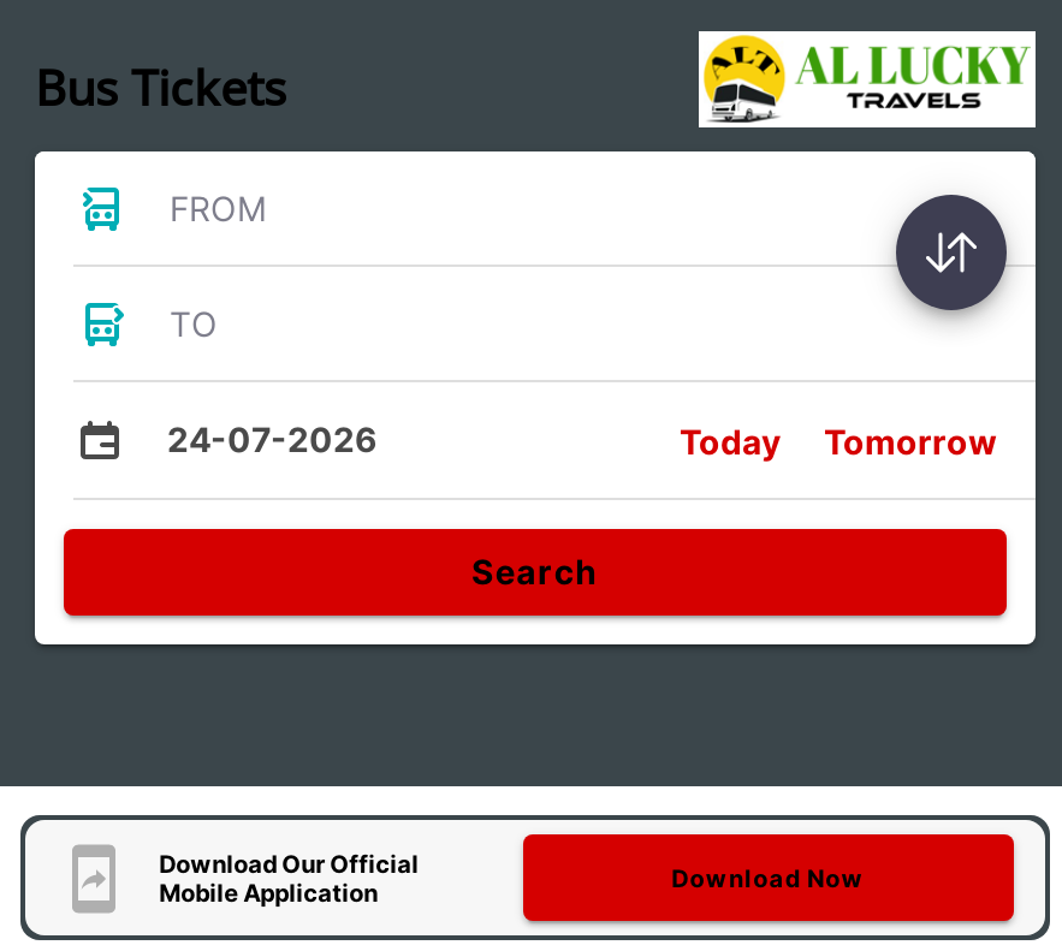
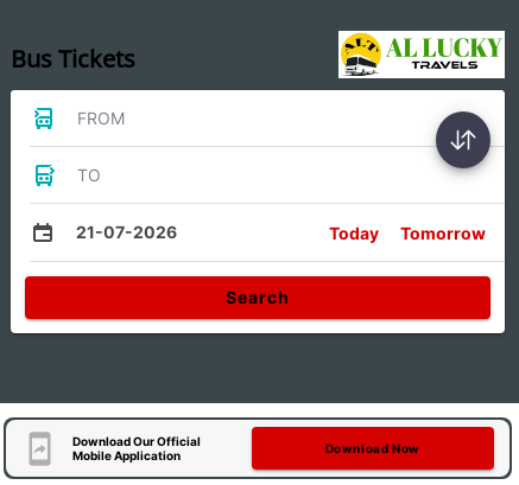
[167,418,376,459] 24-07-2026 -> [76,222,177,242] 21-07-2026

